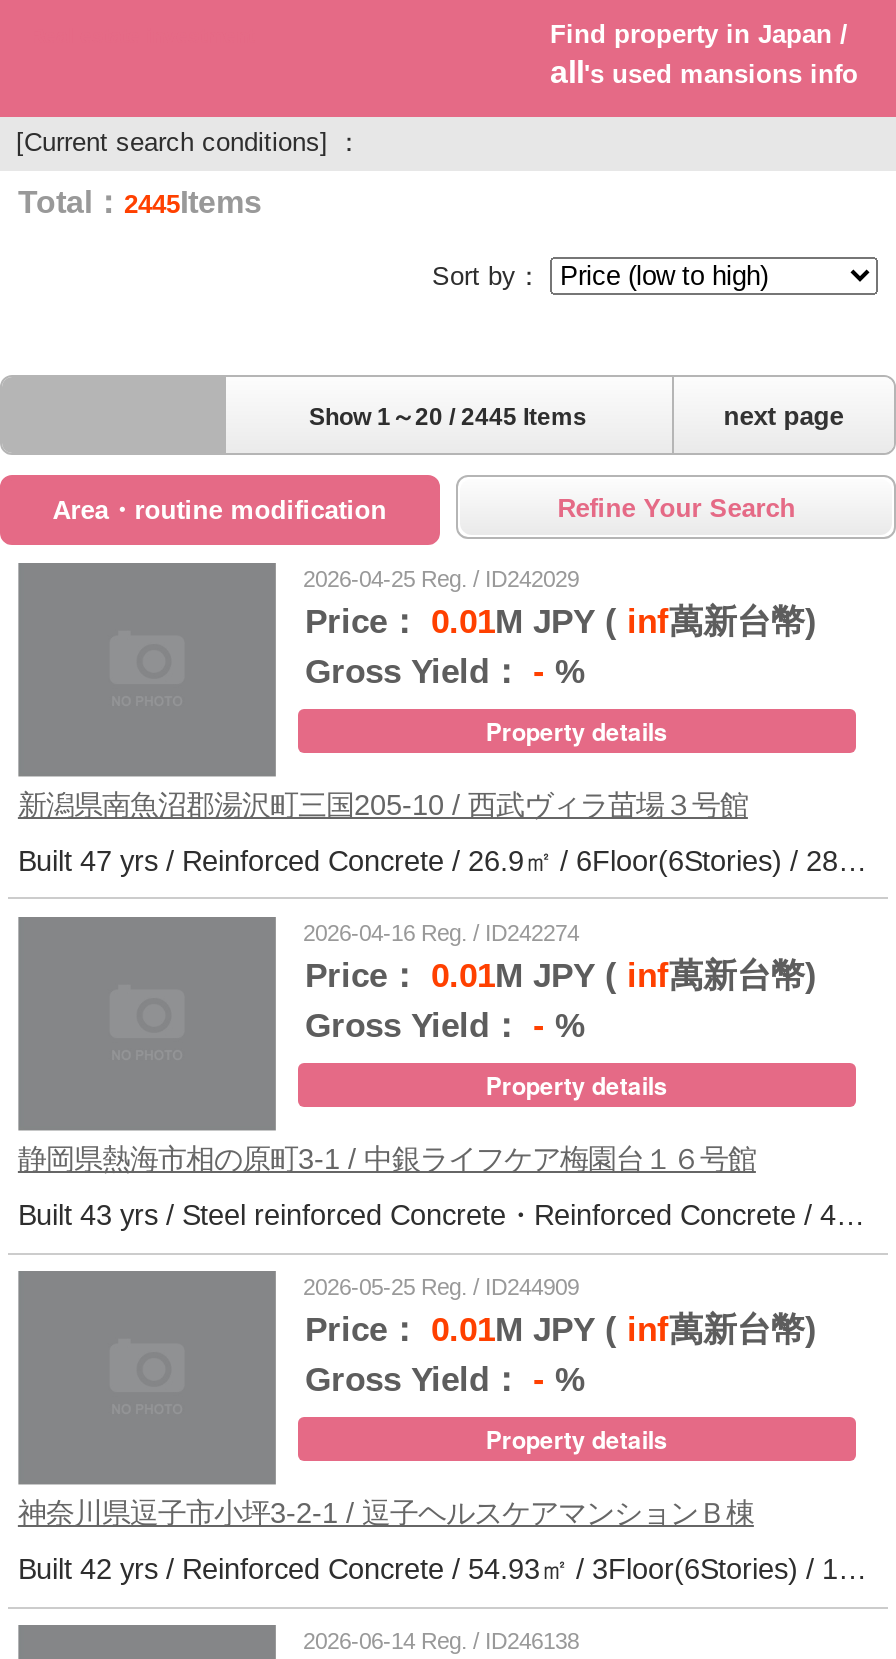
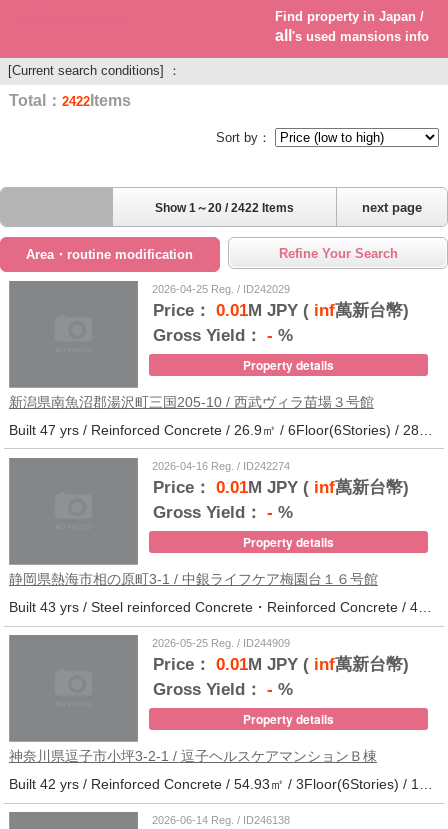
[18,186,262,220] Total：2445Items -> [9,92,131,109] Total：2422Items
[309,404,587,432] Show 1～20 / 2445 Items -> [154,201,293,215] Show 1～20 / 2422 Items

